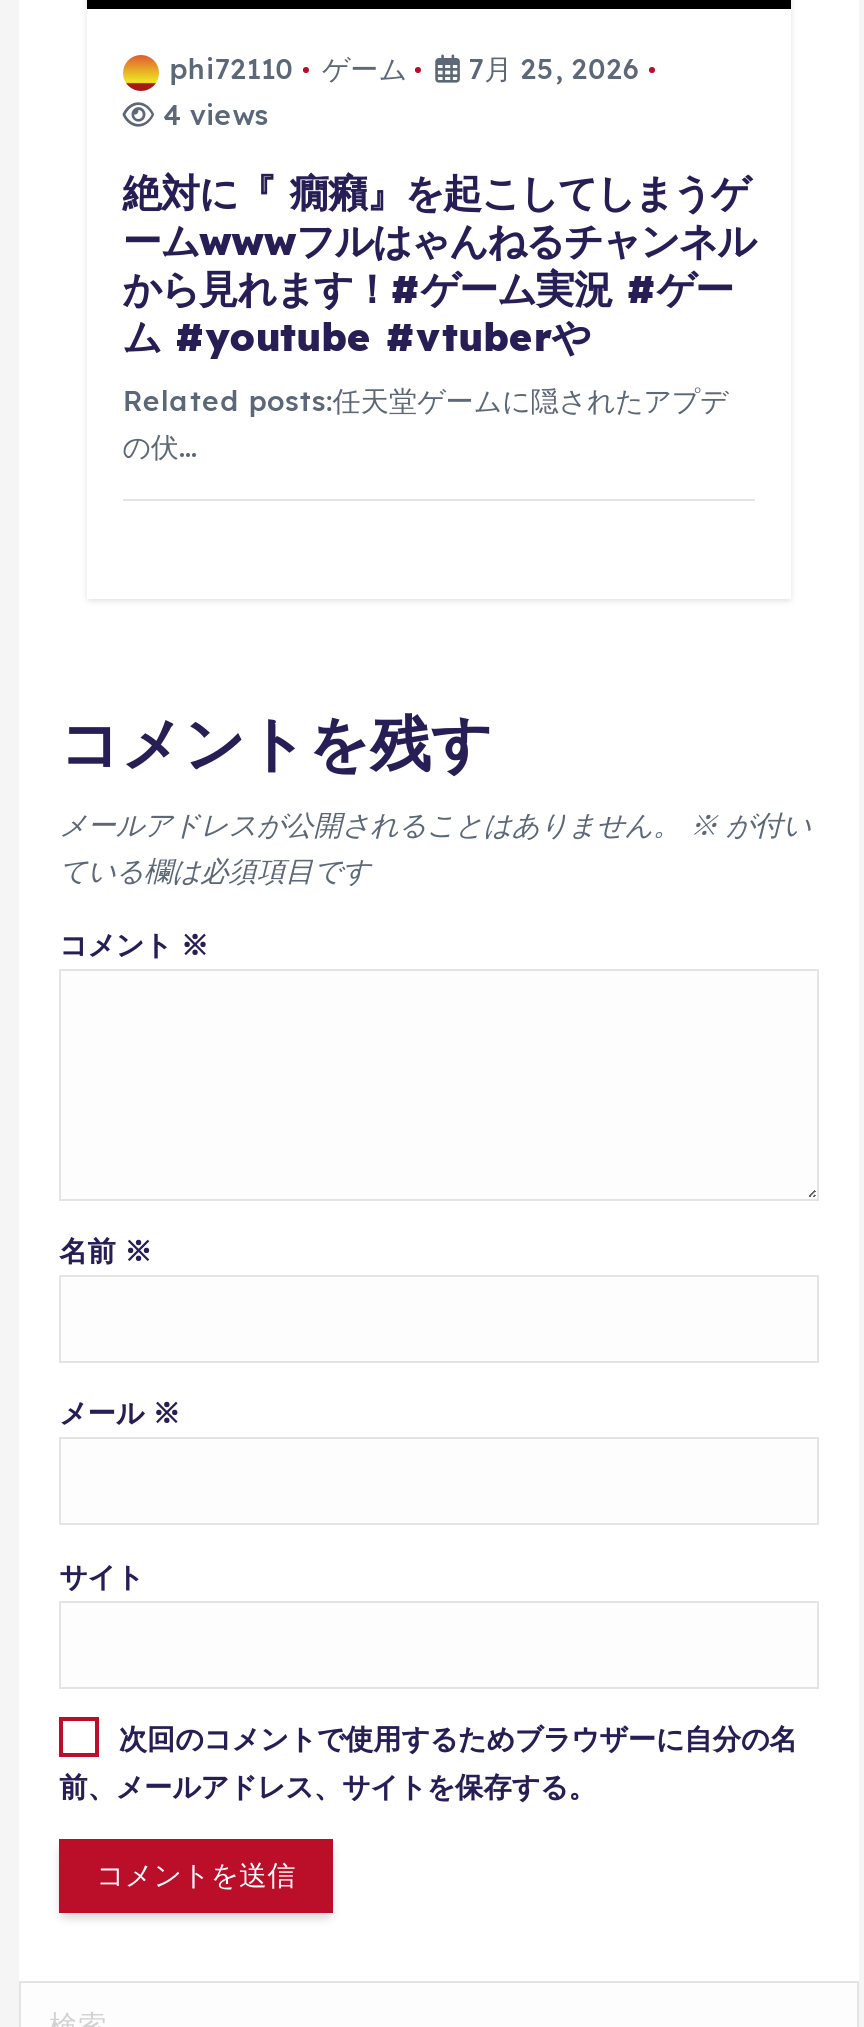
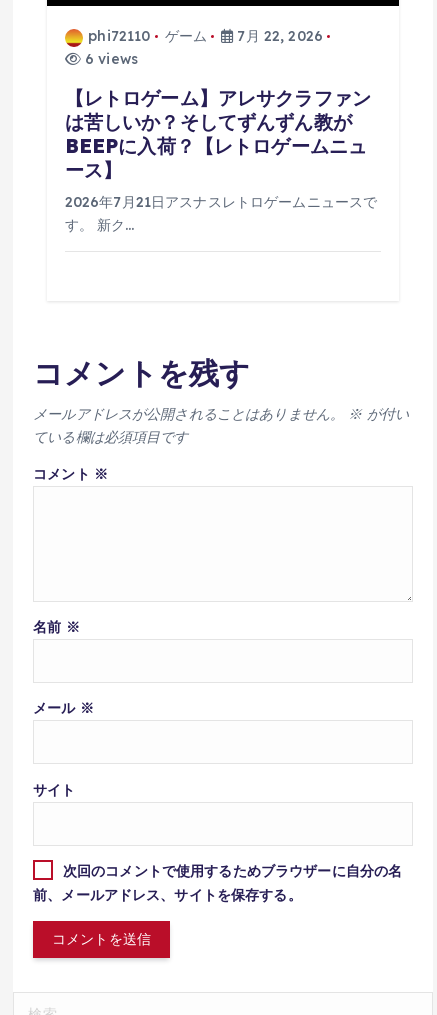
[155,52,641,134] 7月 25, 2026 | 4 views -> [81,27,323,68] 7月 22, 2026 | 6 views
[123,168,755,360] 絶対に『 癇癪』を起こしてしまうゲ | ームwwwフルはゃんねるチャンネル | から見れます！#ゲーム実況 #ゲー | ム #youtube #vtuberや -> [65,85,371,181] 【レトロゲーム】アレサクラファン | は苦しいか？そしてずんずん教が | BEEPに入荷？【レトロゲームニュ | ース】
[123,382,728,464] Related posts:任天堂ゲームに隠されたアプデ | の伏… -> [65,192,377,233] 2026年7月21日アスナスレトロゲームニュースで | す。 新ク…

